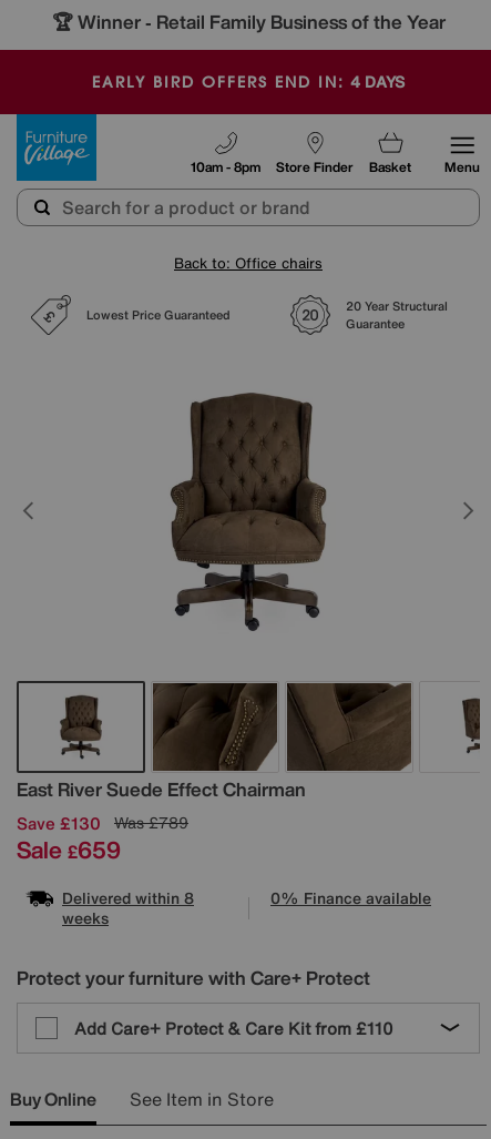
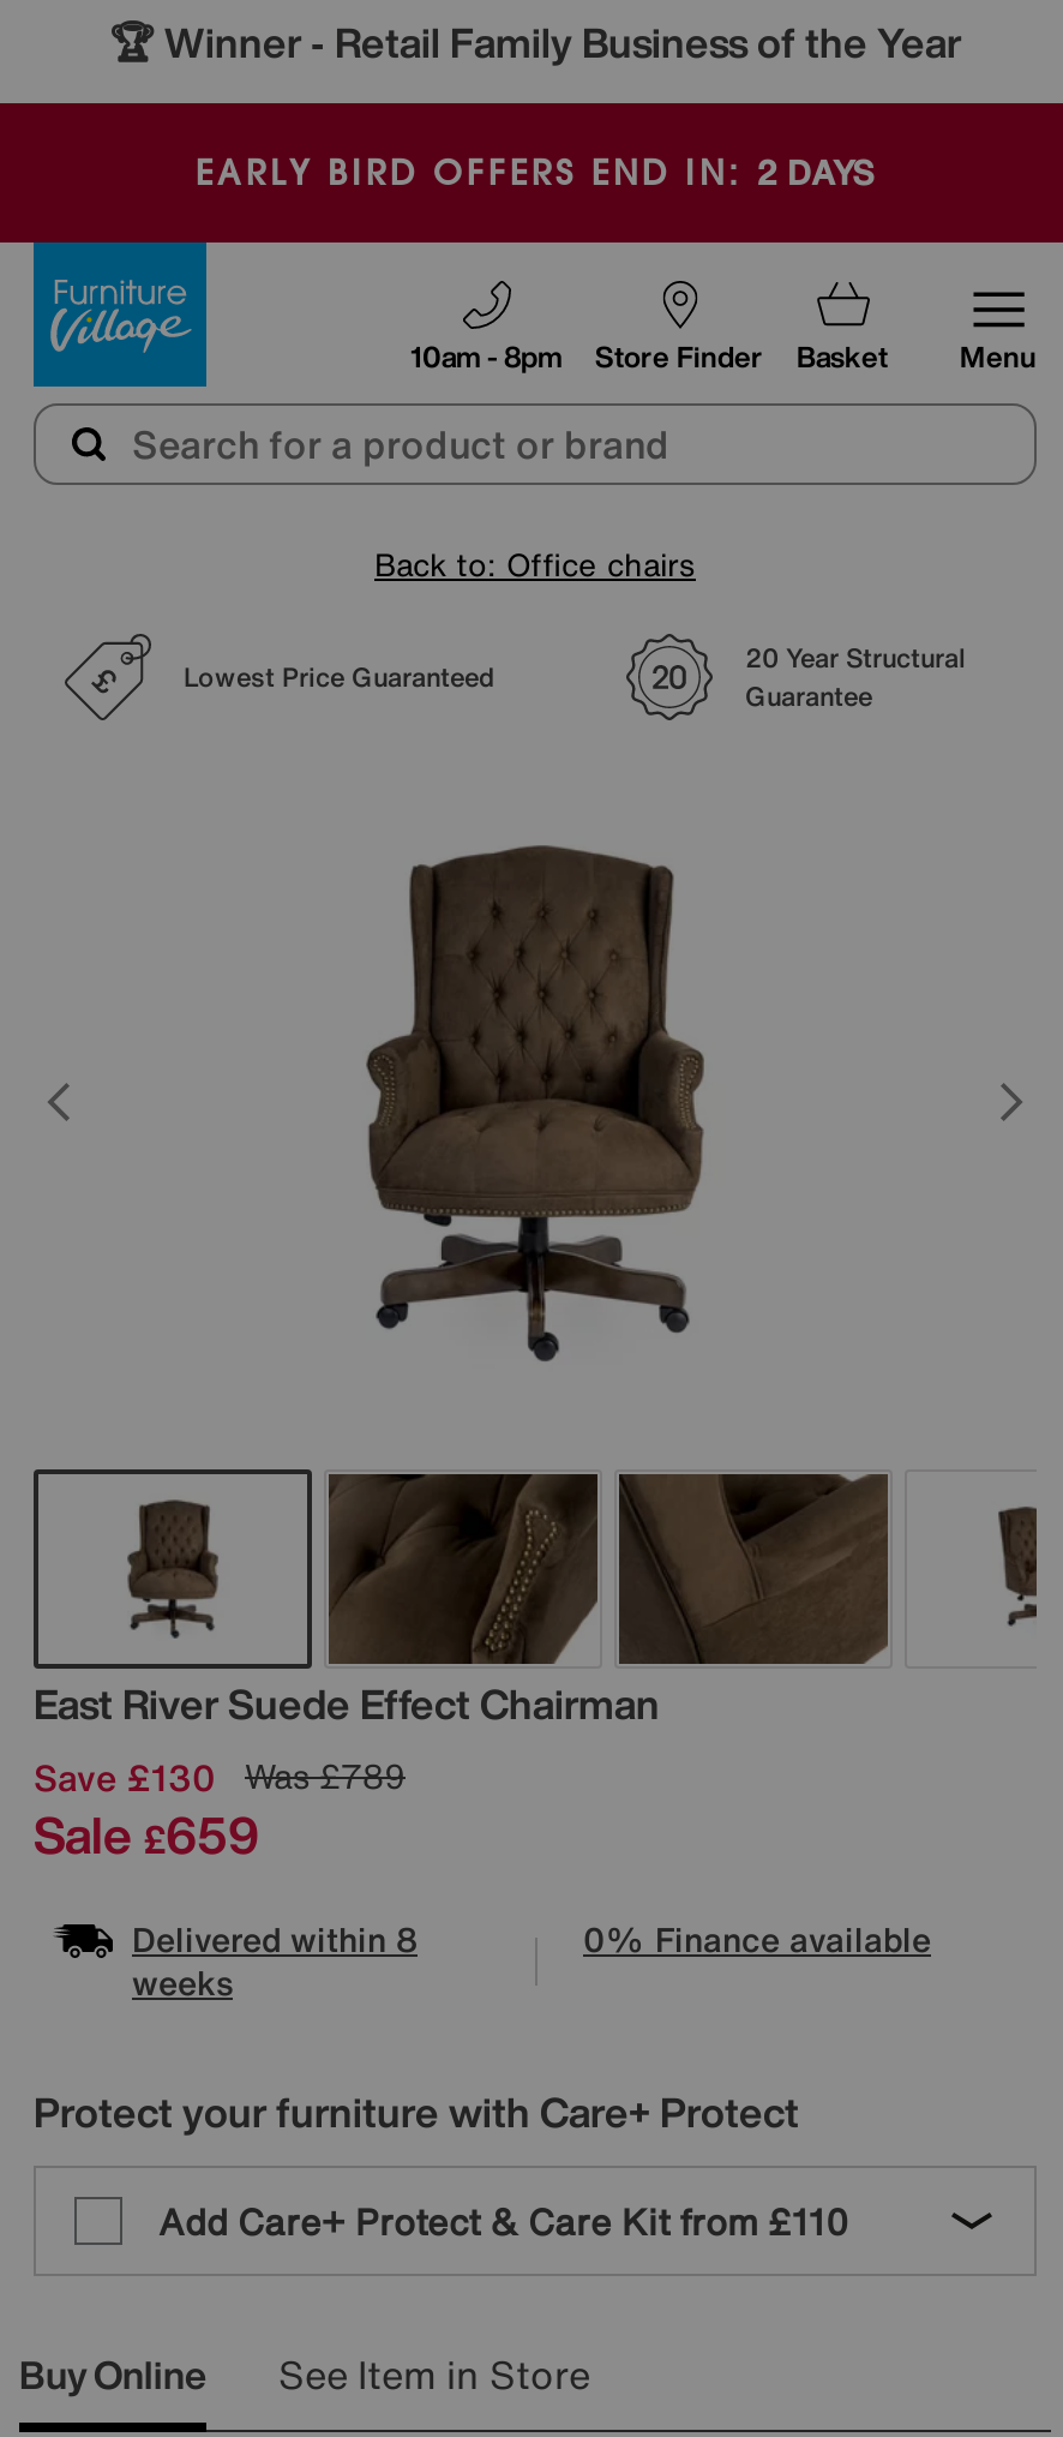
[92,70,405,93] EARLY BIRD OFFERS END IN: 4 DAYS -> [197,146,873,197] EARLY BIRD OFFERS END IN: 2 DAYS

